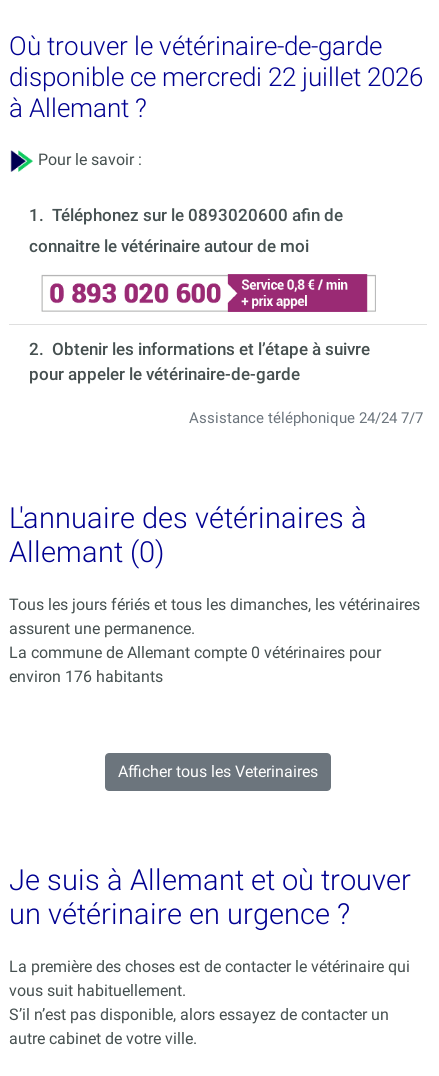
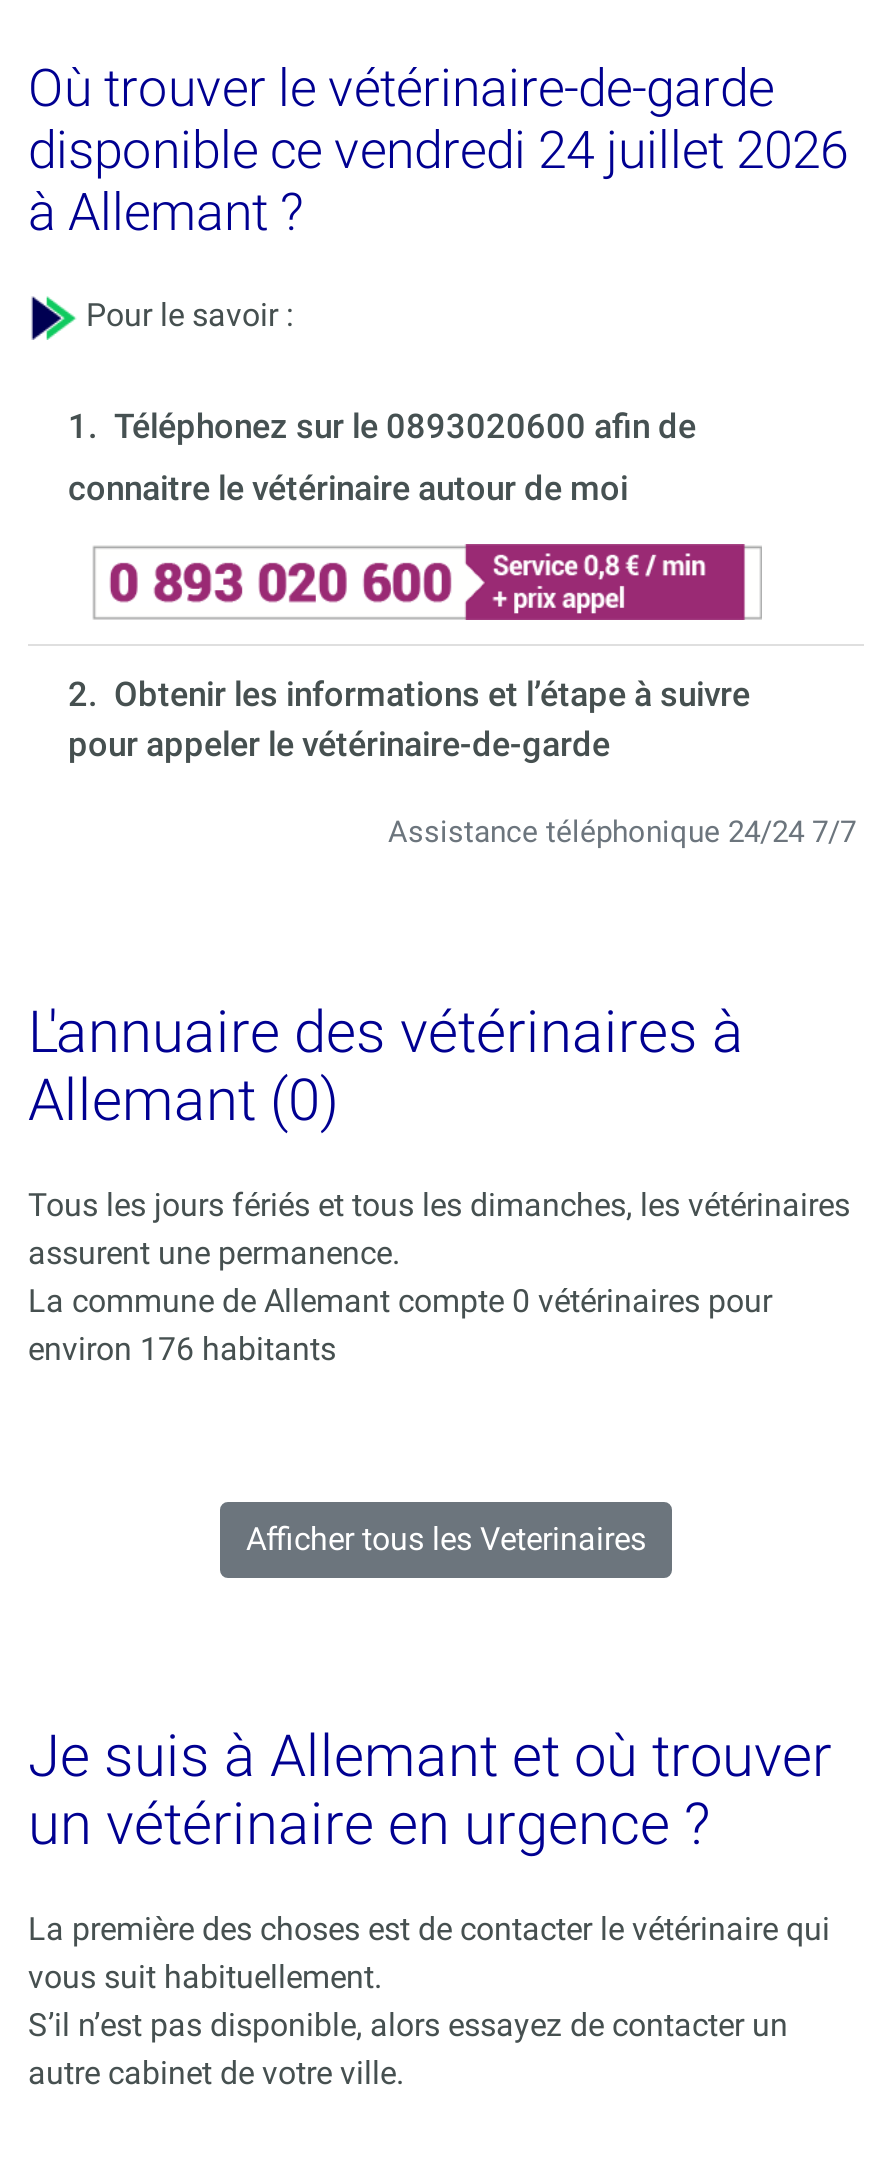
[9,62,423,92] disponible ce mercredi 22 juillet 2026 -> [28,120,848,180] disponible ce vendredi 24 juillet 2026

